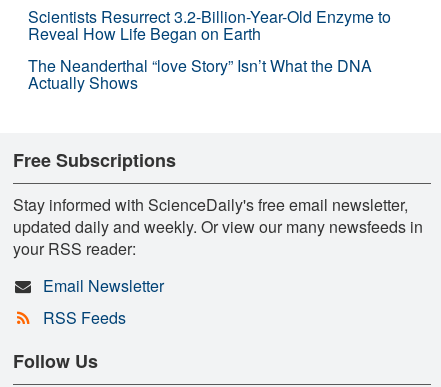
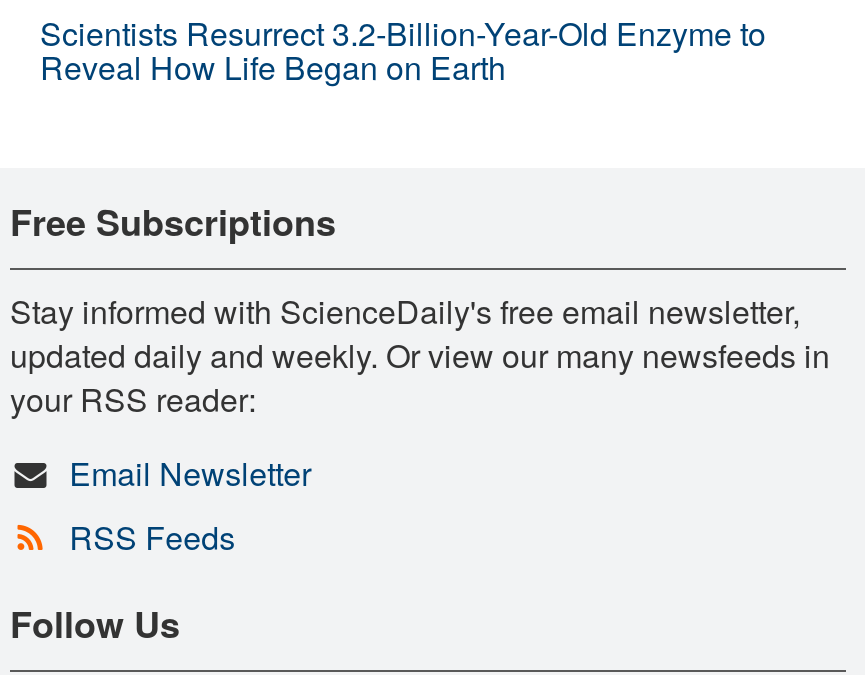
[28,54,372,94] The Neanderthal “love Story” Isn’t What the DNA | Actually Shows -> none

